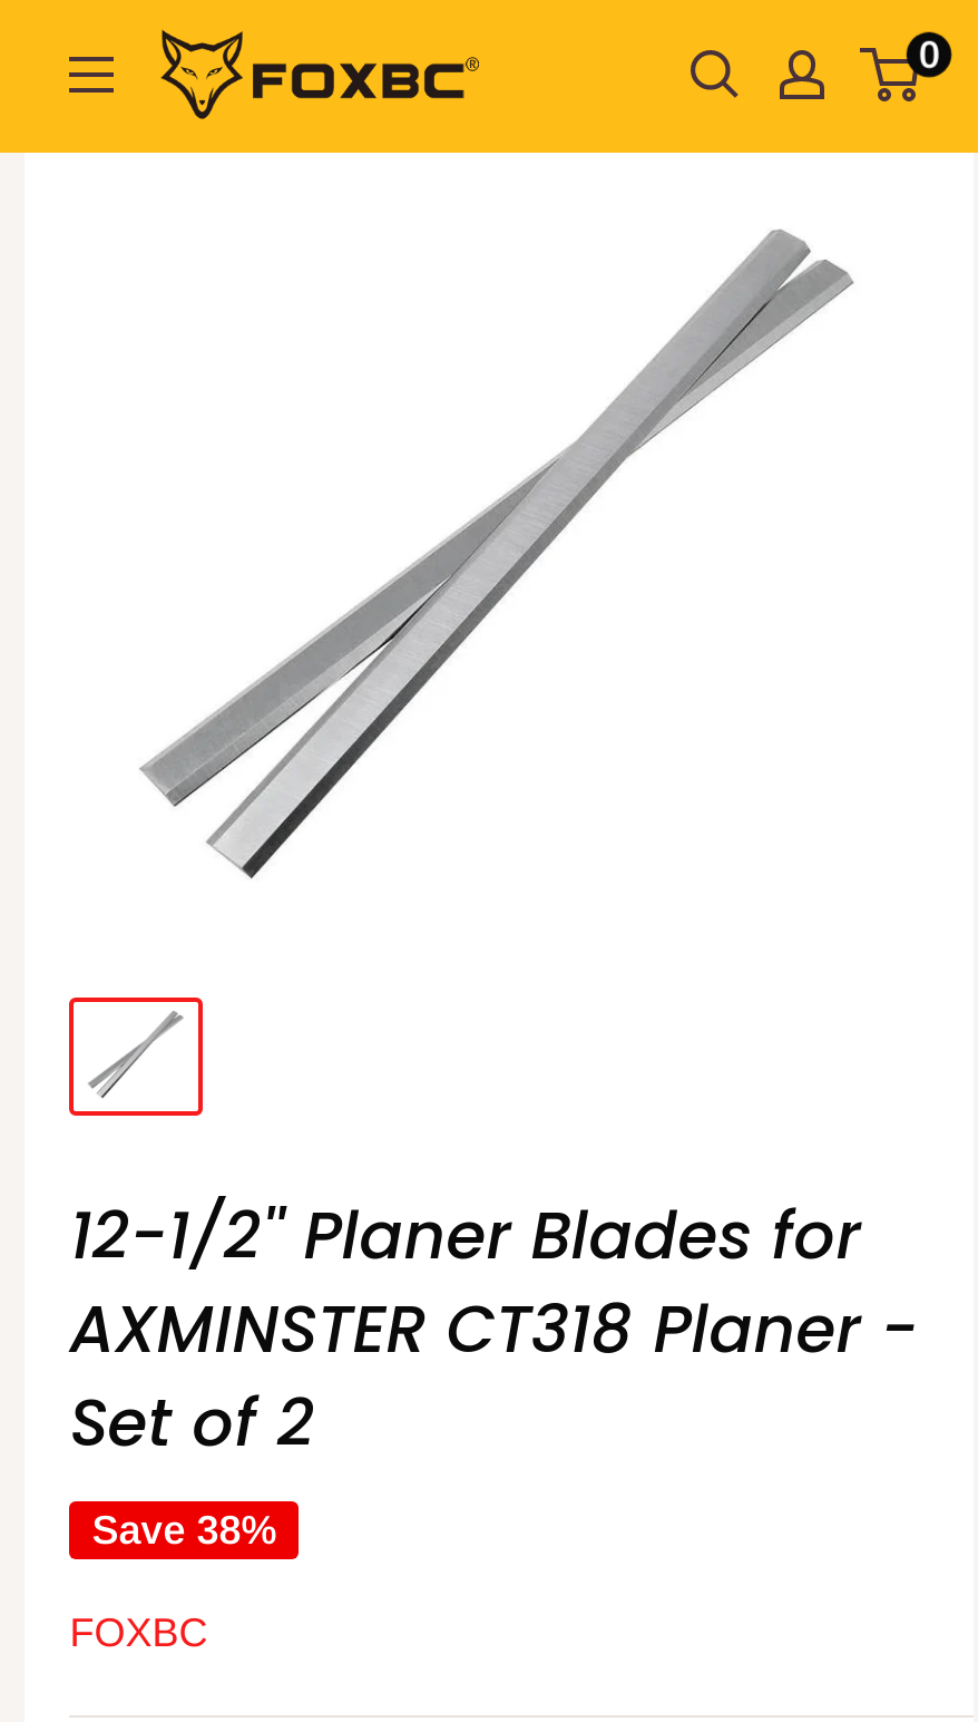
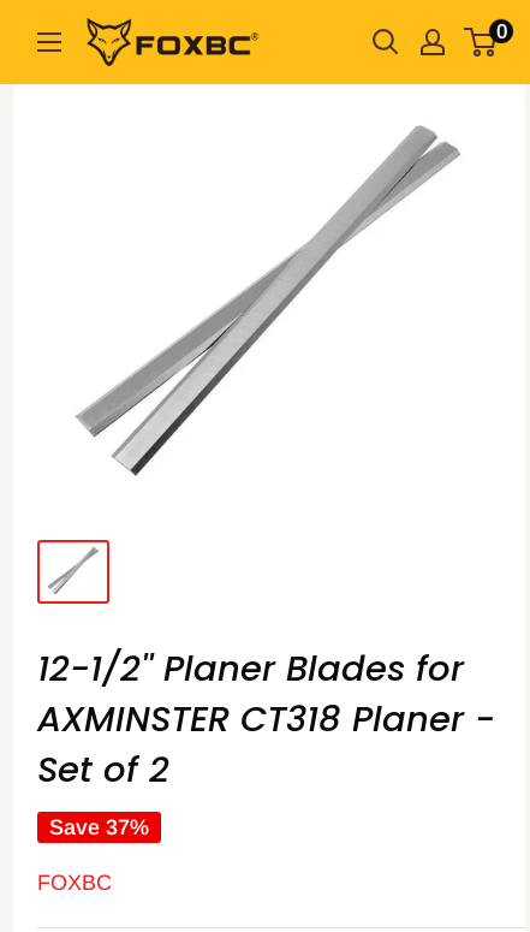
[92,1507,277,1551] Save 38% -> [50,815,149,839] Save 37%

